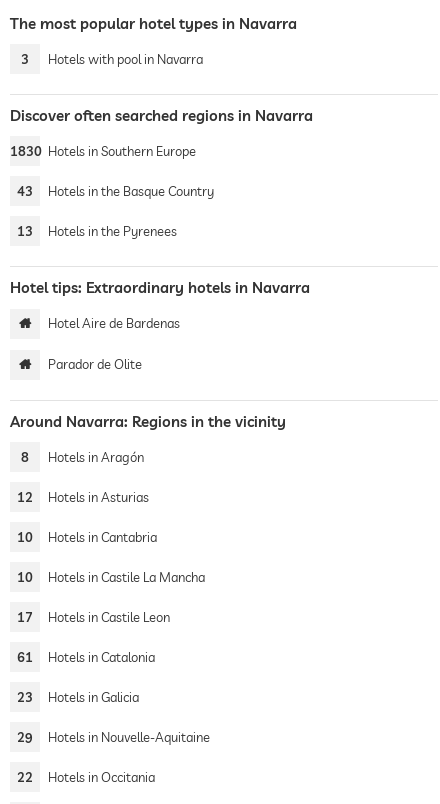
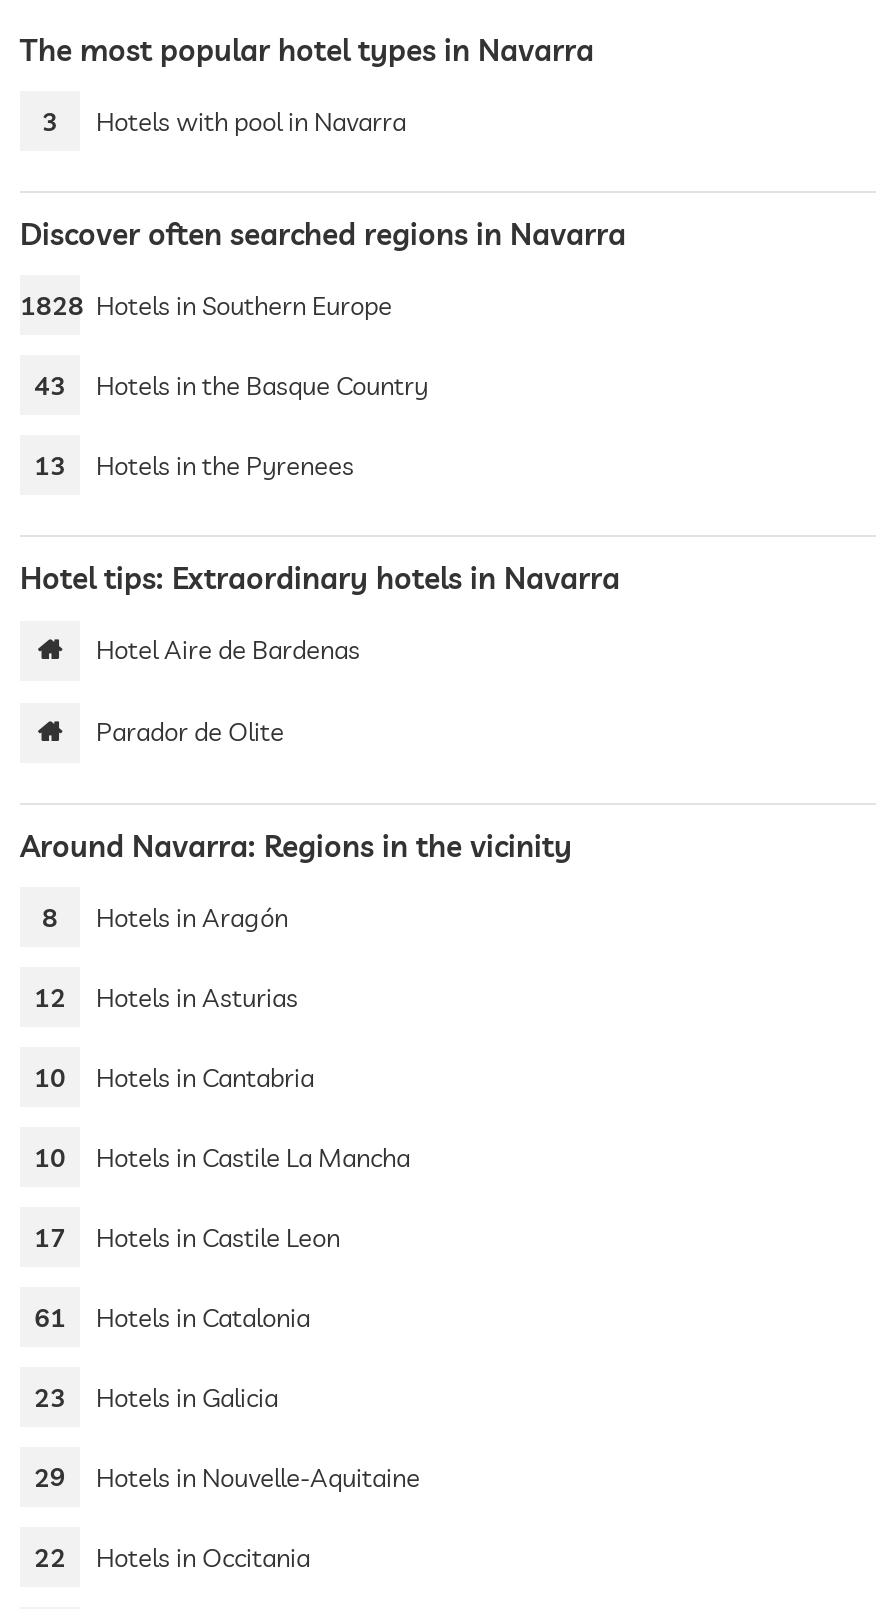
[10,143,196,159] 1830 Hotels in Southern Europe -> [20,289,392,321] 1828 Hotels in Southern Europe

